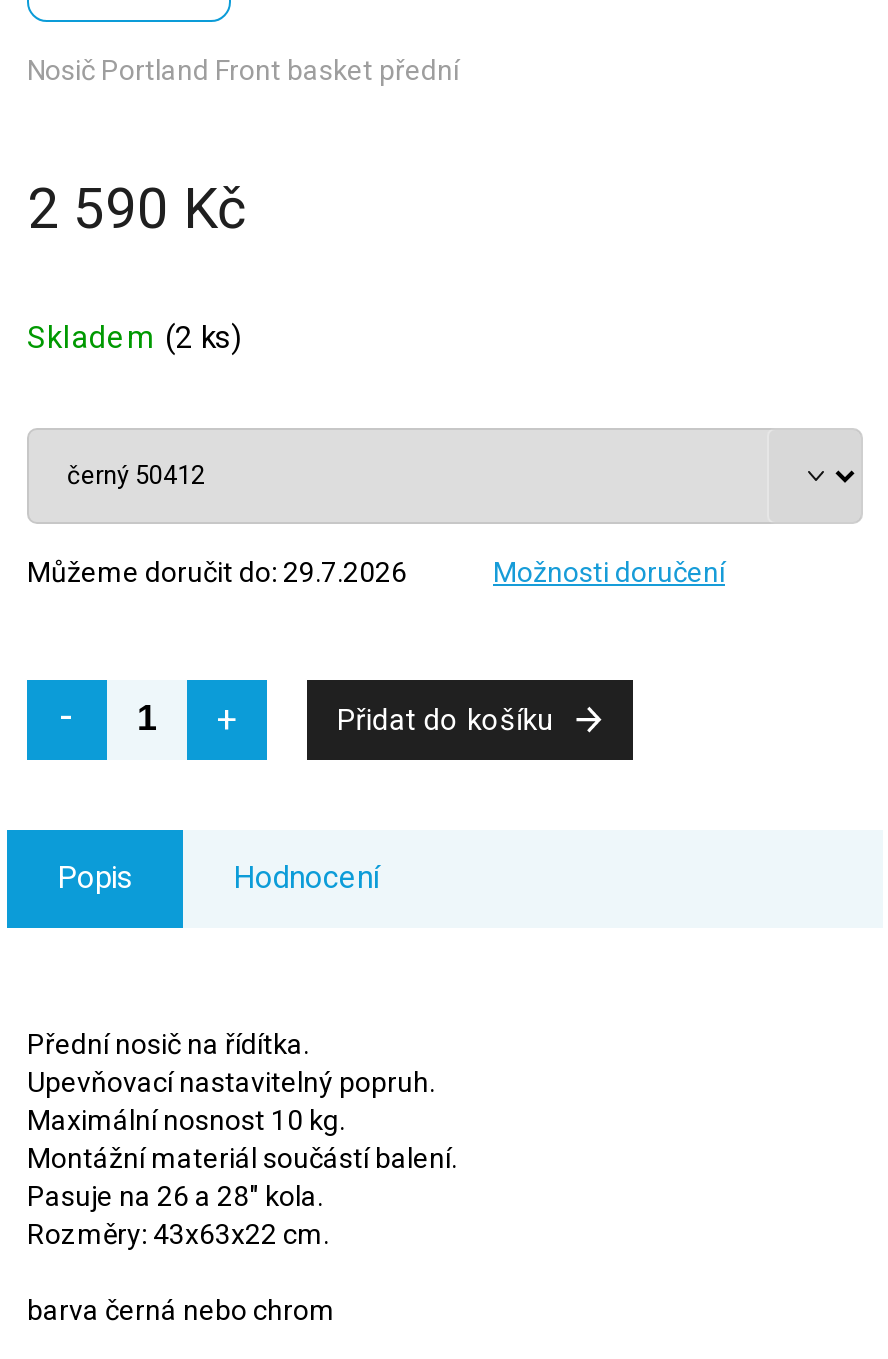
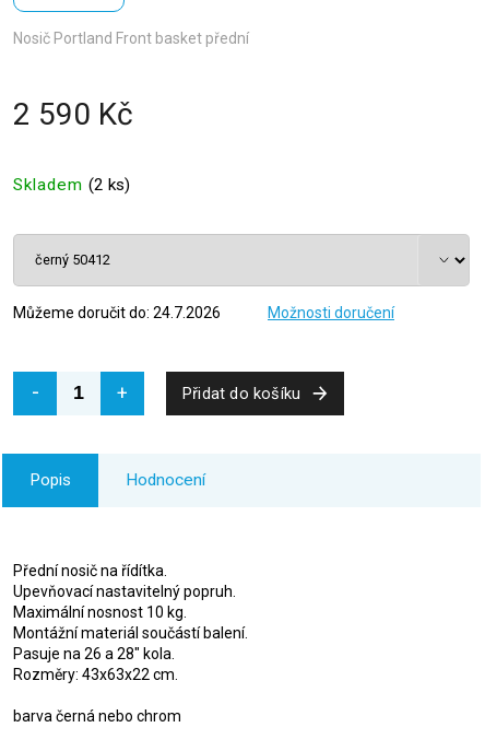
[27,555,407,587] Můžeme doručit do: 29.7.2026 -> [13,303,221,321] Můžeme doručit do: 24.7.2026

